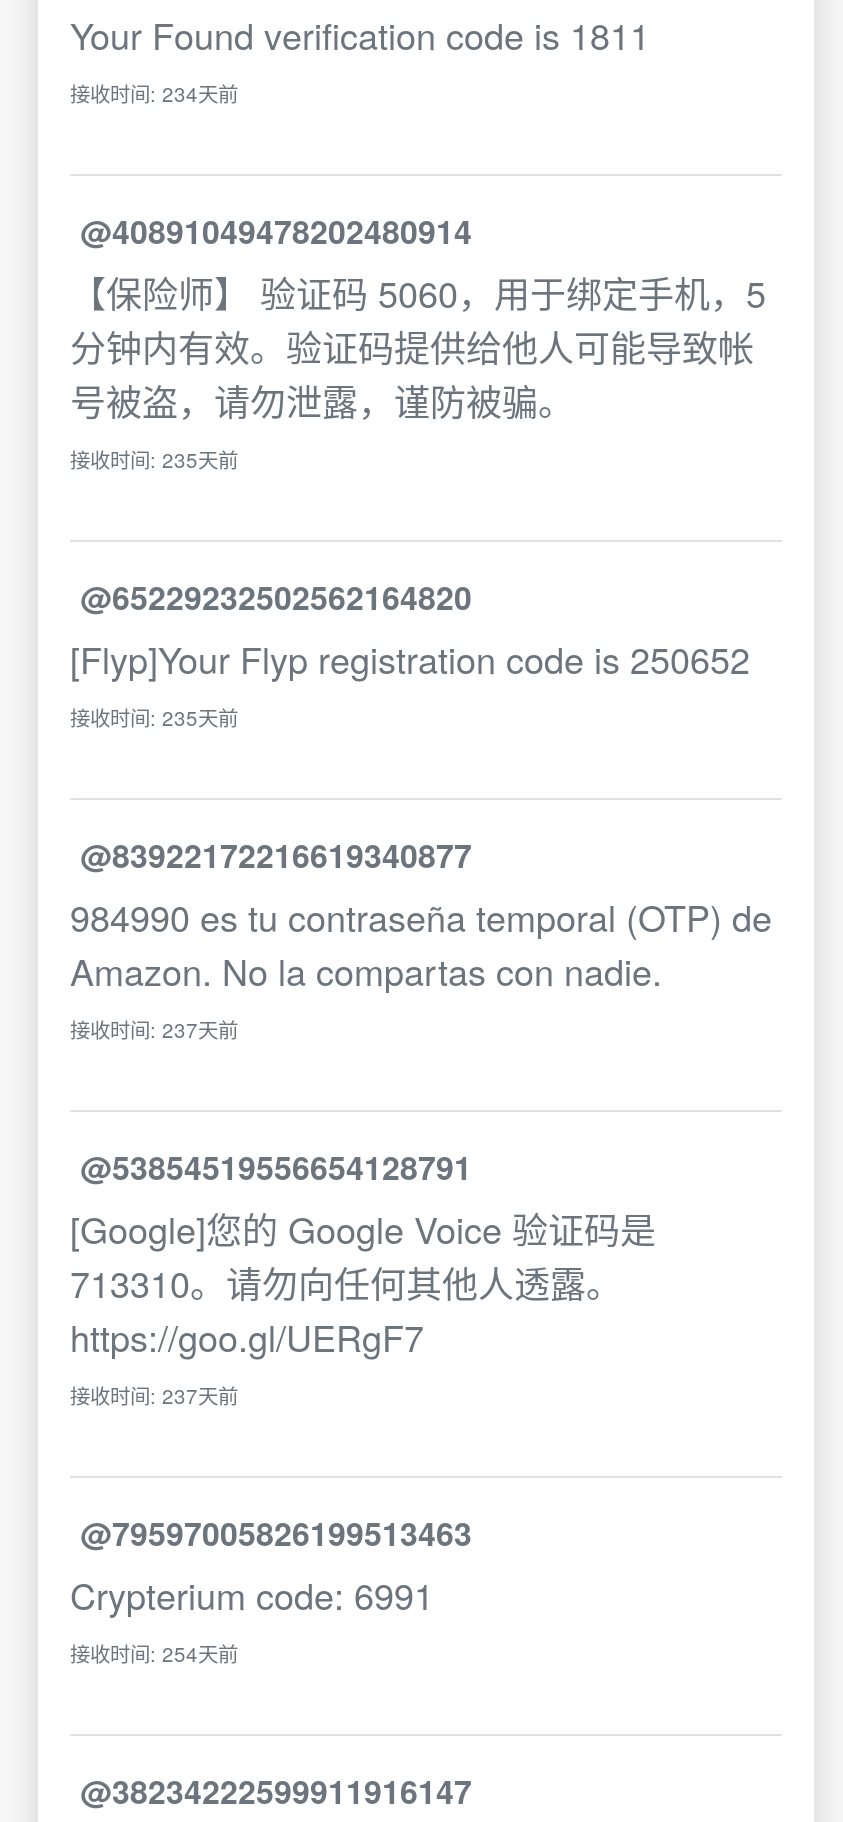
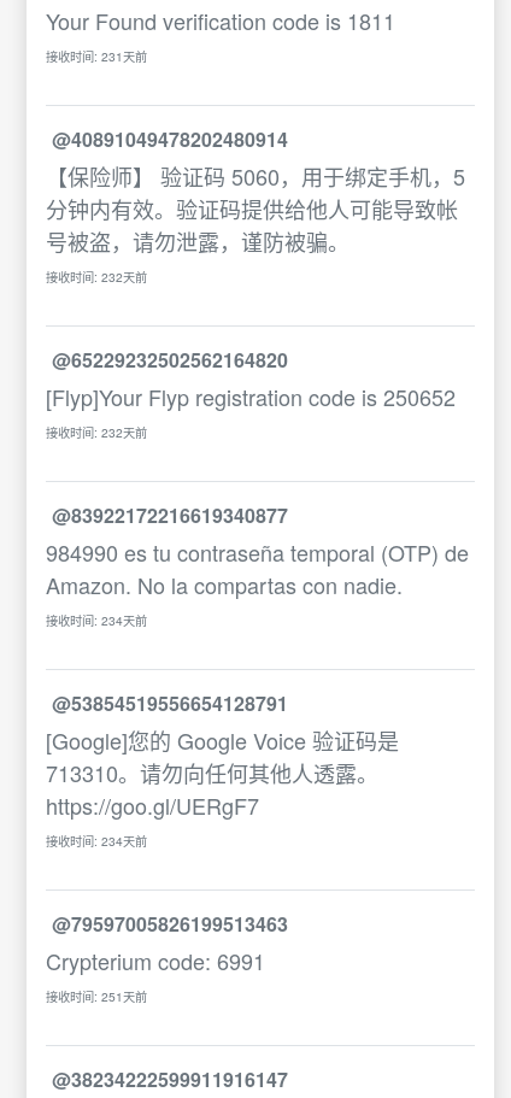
[70,78,238,108] 接收时间: 234天前 -> [46,47,147,65] 接收时间: 231天前
[70,444,238,474] 接收时间: 235天前 -> [46,268,147,286] 接收时间: 232天前
[70,702,238,732] 接收时间: 235天前 -> [46,423,147,441] 接收时间: 232天前
[70,1014,238,1044] 接收时间: 237天前 -> [46,611,147,629] 接收时间: 234天前
[70,1380,238,1410] 接收时间: 237天前 -> [46,832,147,850] 接收时间: 234天前
[70,1638,238,1668] 接收时间: 254天前 -> [46,987,147,1005] 接收时间: 251天前

